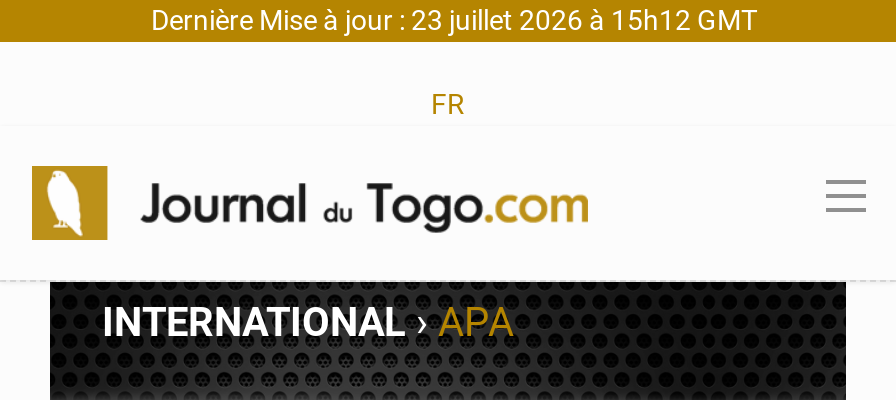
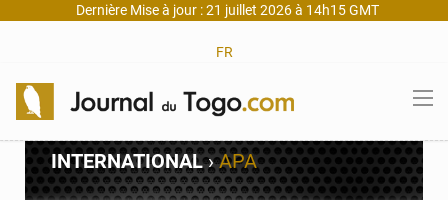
[145,4,757,36] Dernière Mise à jour : 23 juillet 2026 à 15h12 GMT -> [72,2,378,18] Dernière Mise à jour : 21 juillet 2026 à 14h15 GMT

